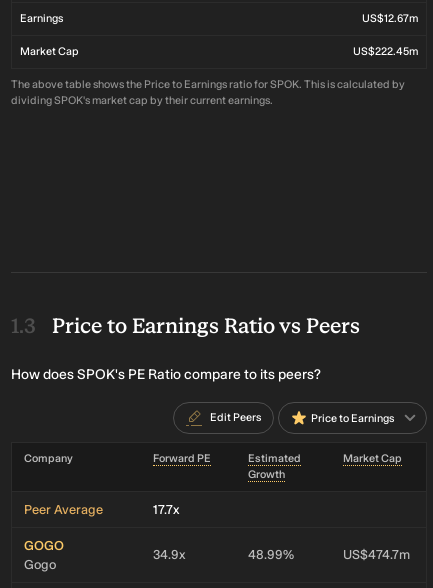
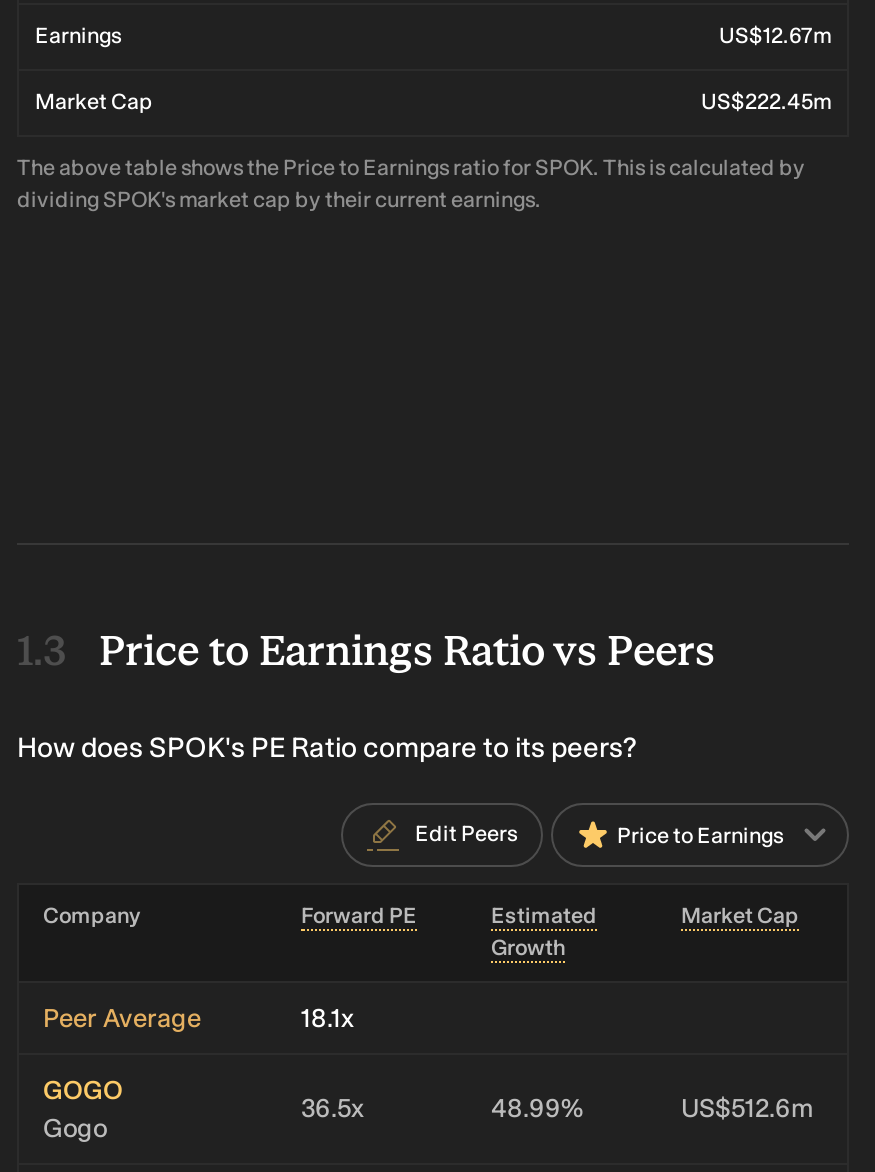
[153,502,179,517] 17.7x -> [301,1003,353,1033] 18.1x
[153,547,185,562] 34.9x -> [301,1093,363,1123] 36.5x
[343,547,410,562] US$474.7m -> [681,1093,813,1123] US$512.6m

